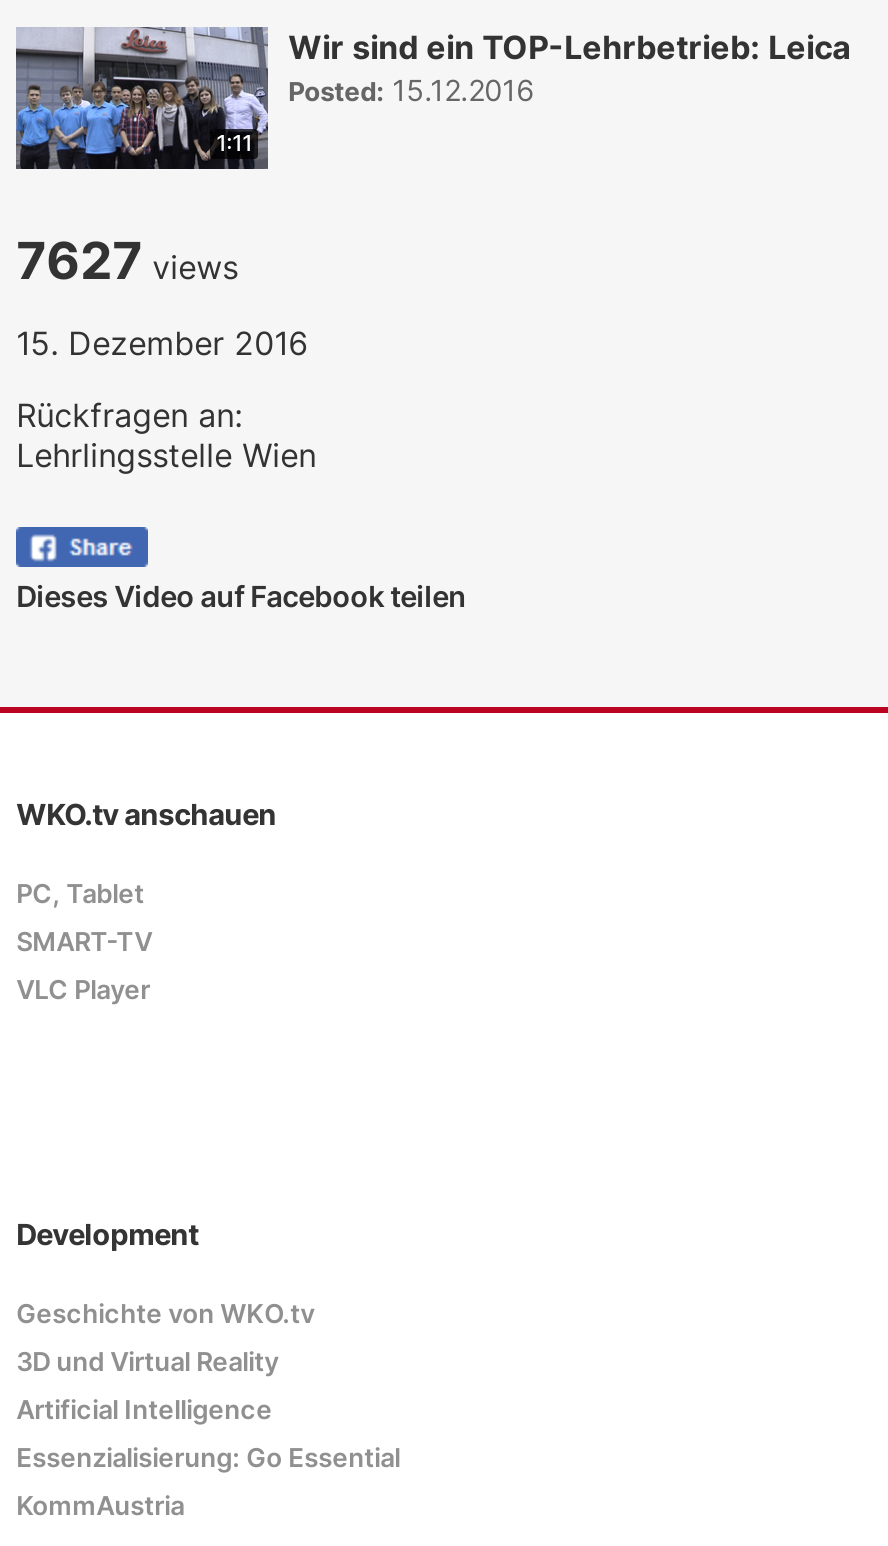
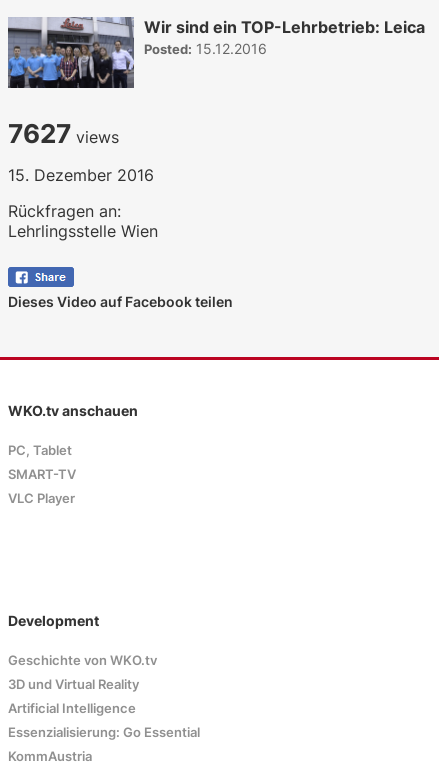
[216,129,252,157] 1:11 -> none

